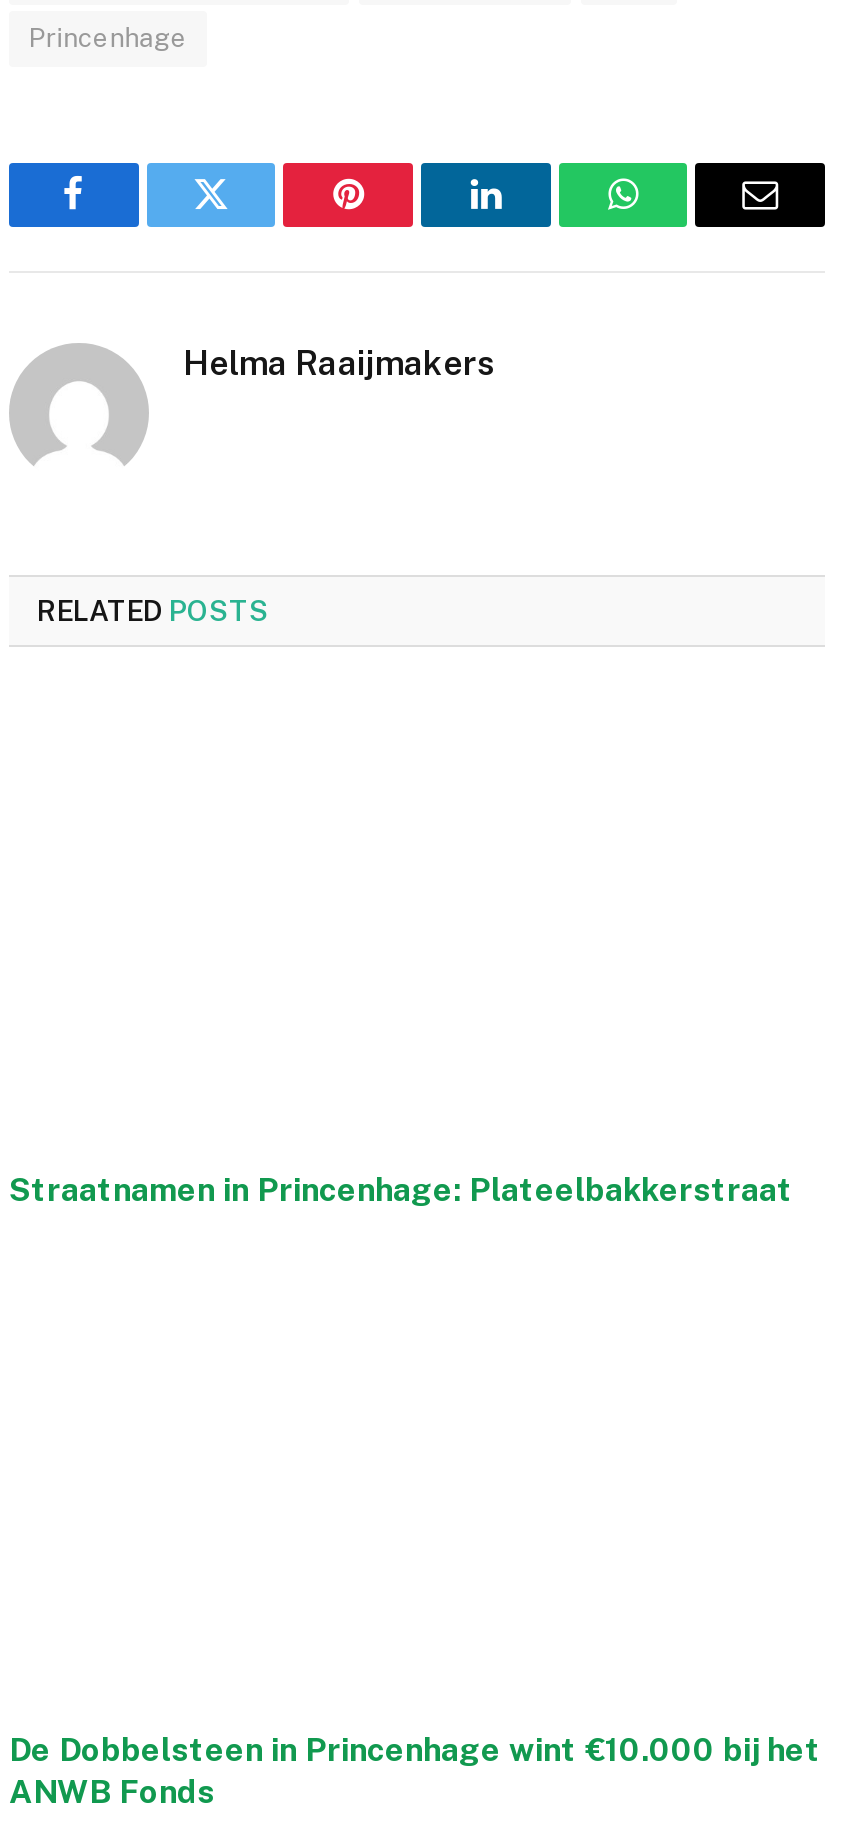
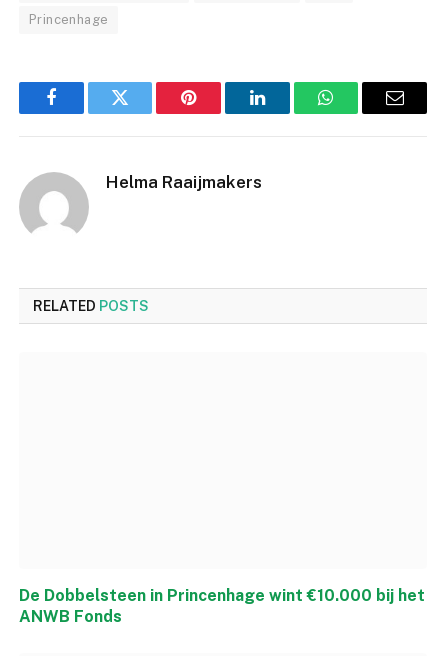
[9,1170,793,1208] Straatnamen in Princenhage: Plateelbakkerstraat -> none

